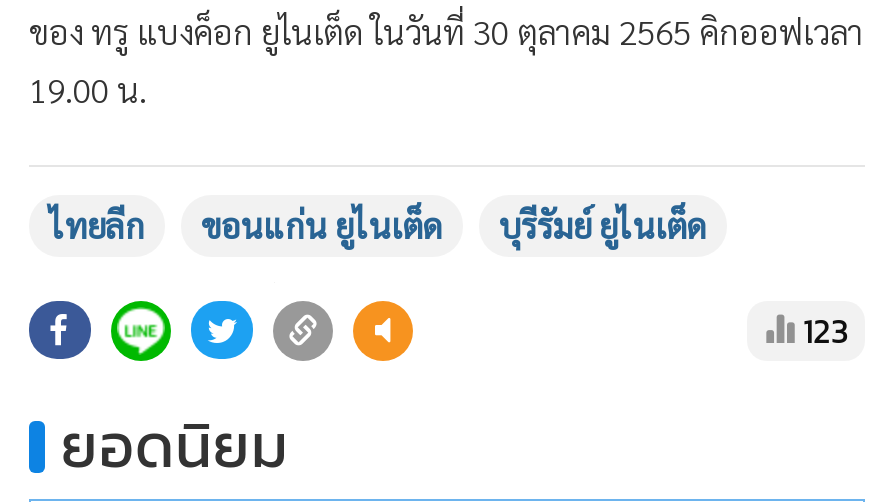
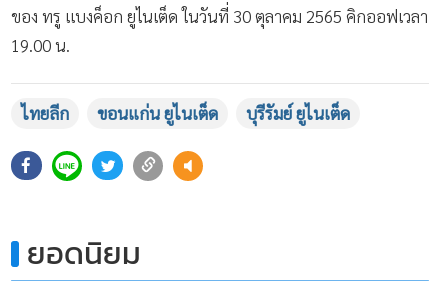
[803,305,849,357] 123 -> none

